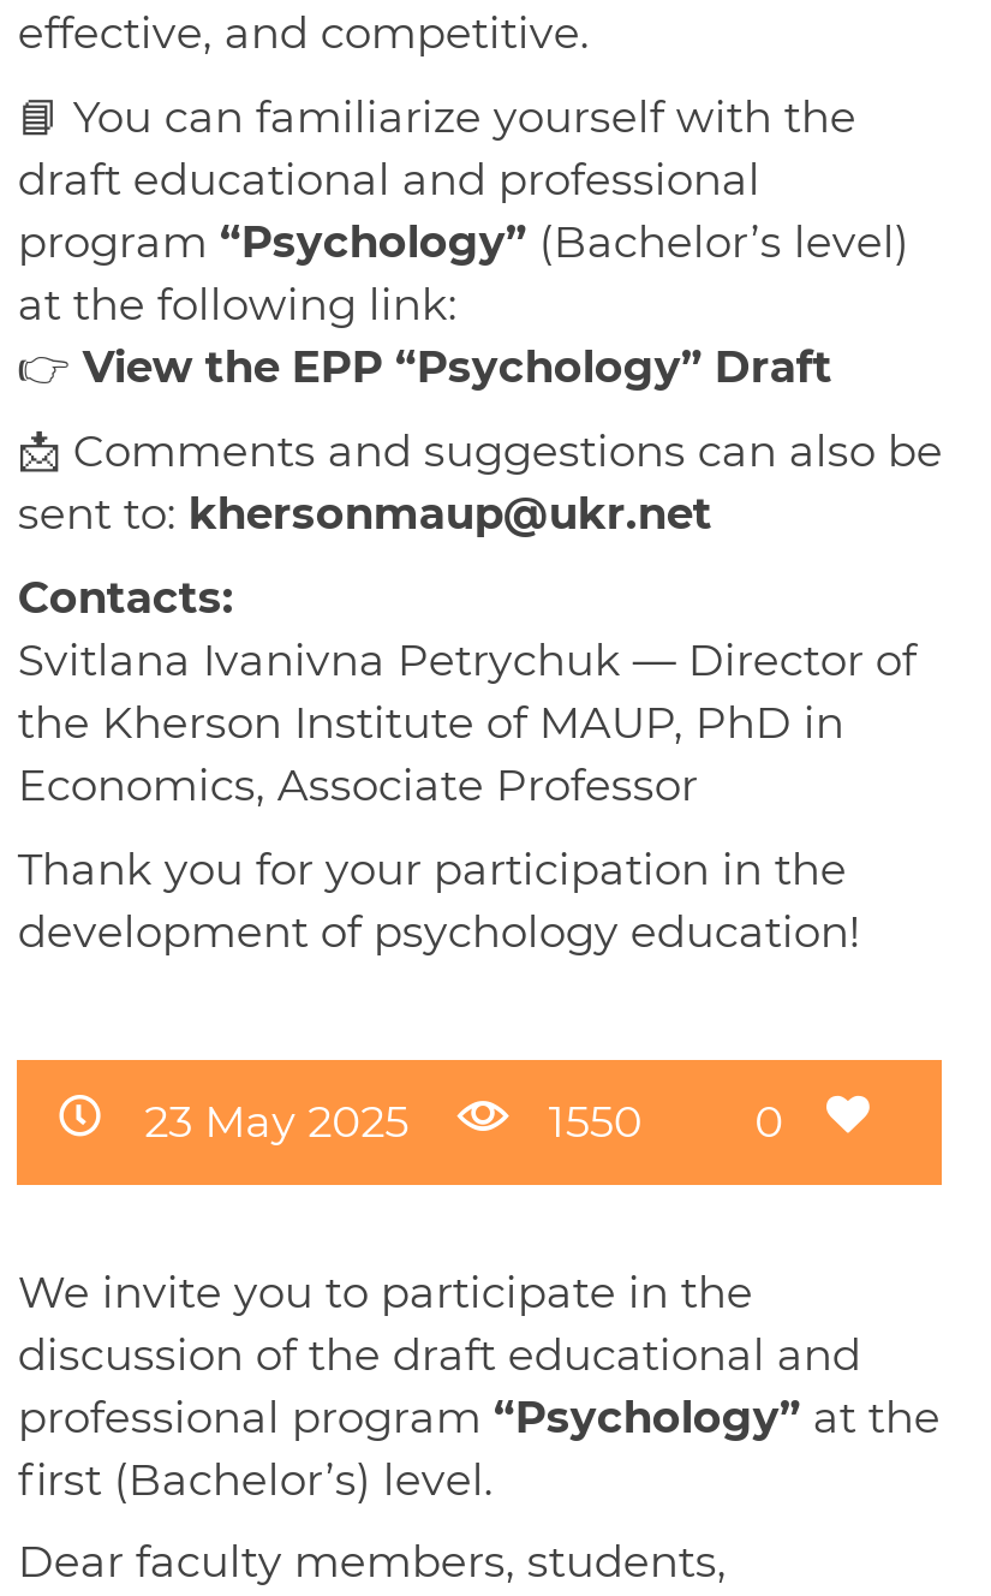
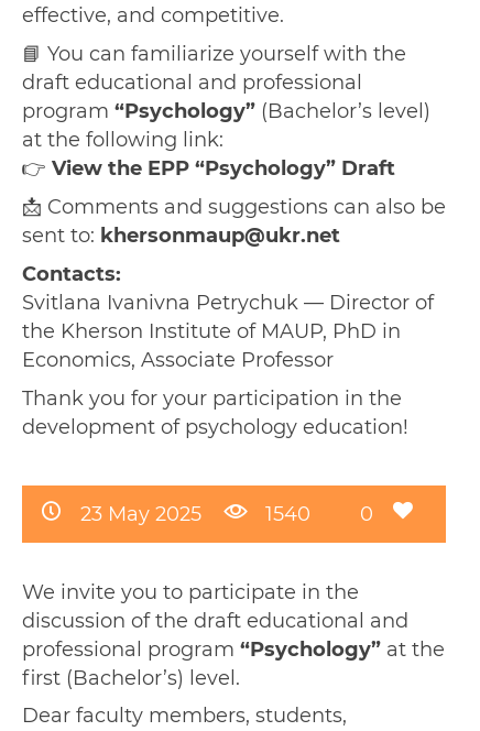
[549,1096,642,1147] 1550 -> [266,502,311,525] 1540

